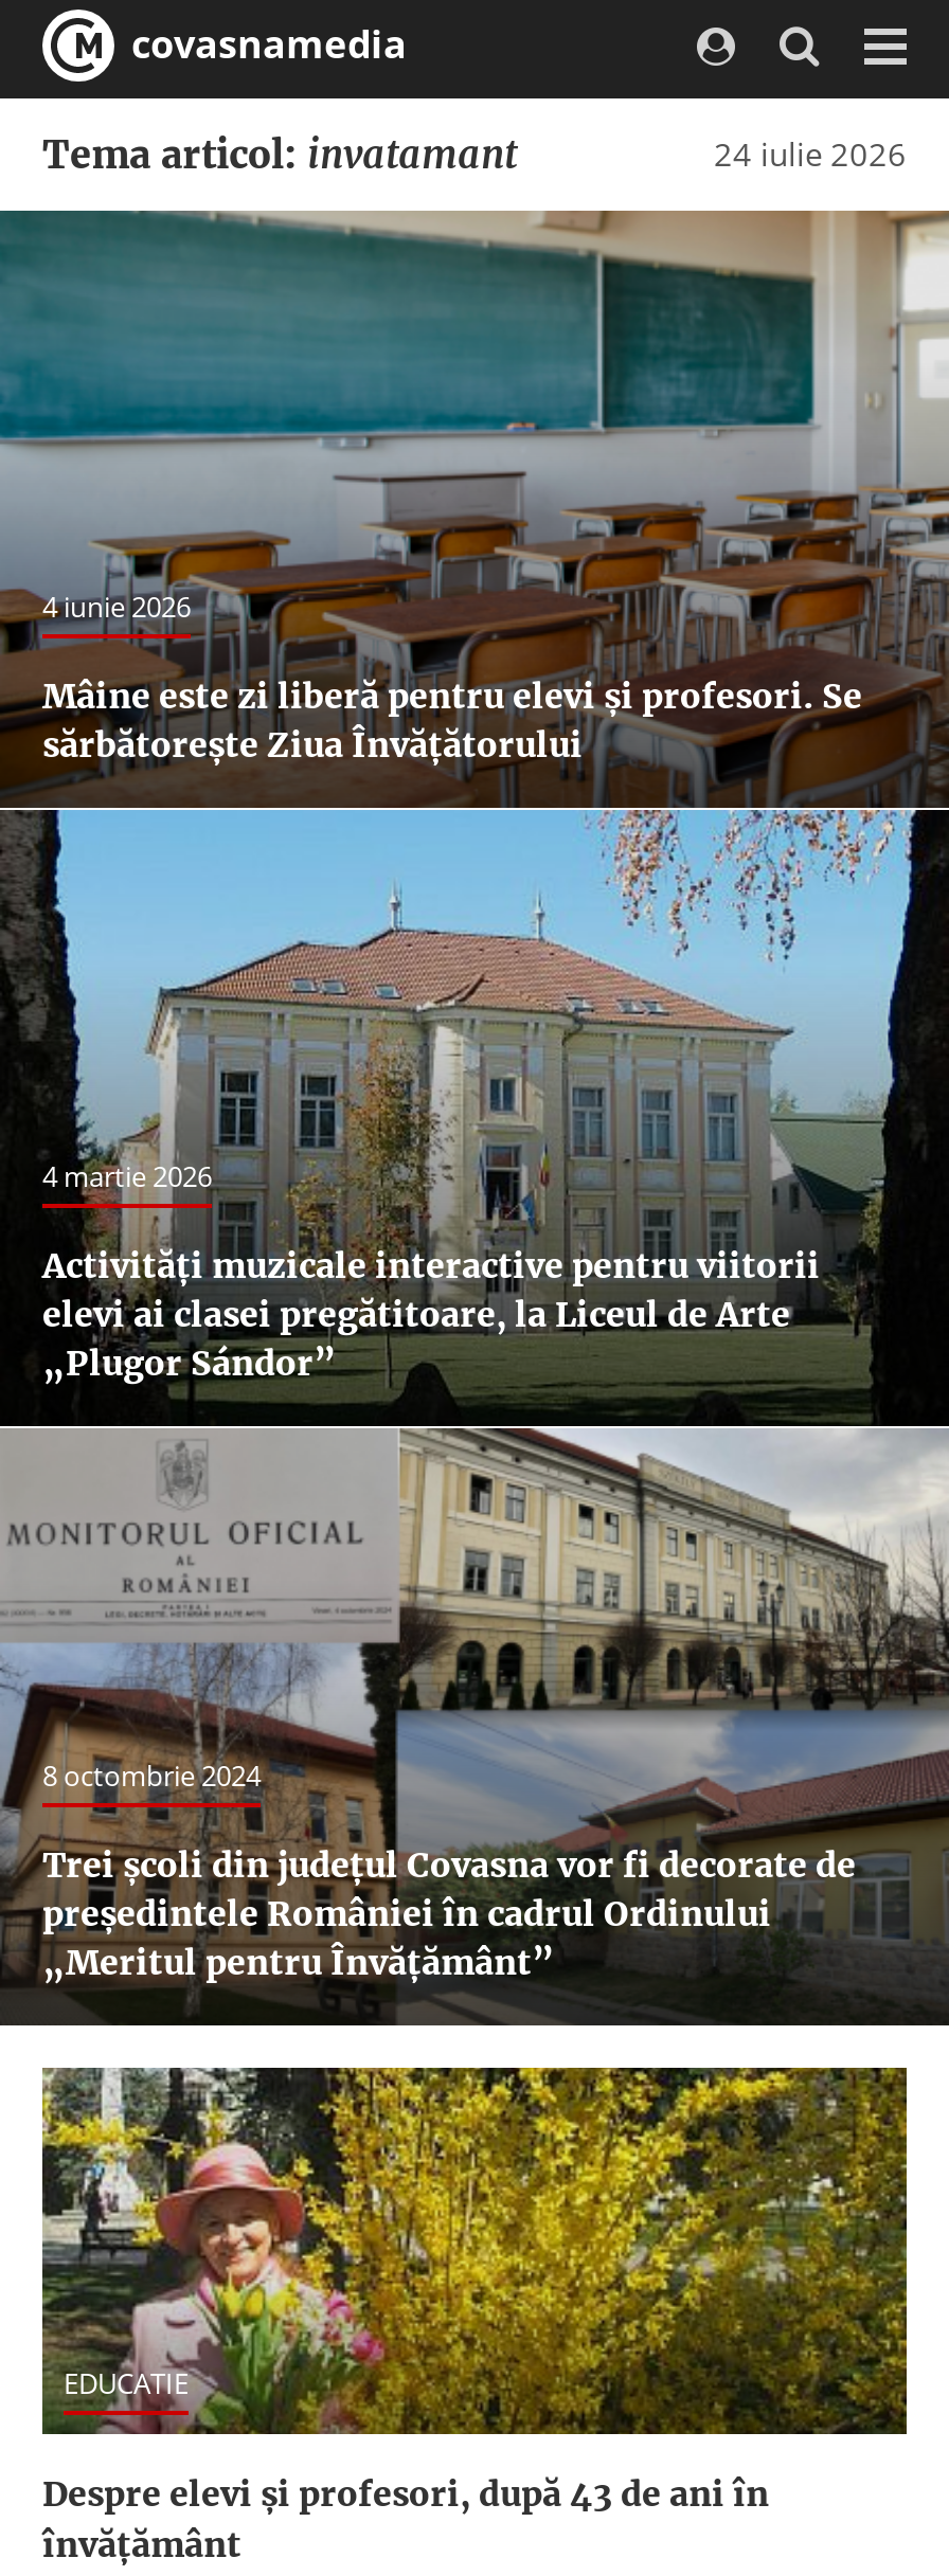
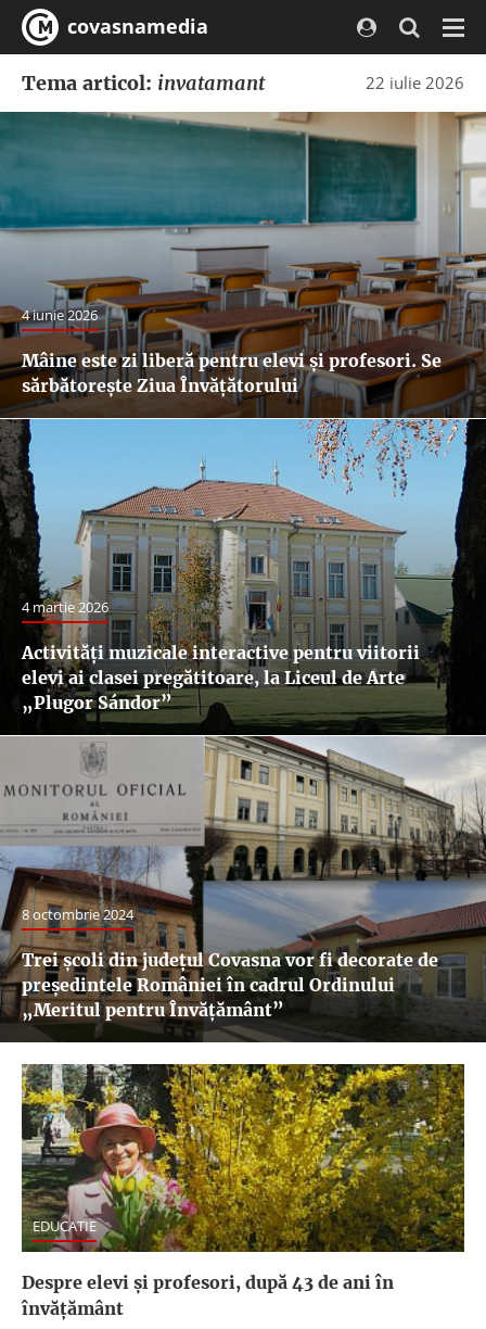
[714,132,907,175] 24 iulie 2026 -> [366,72,464,93] 22 iulie 2026

